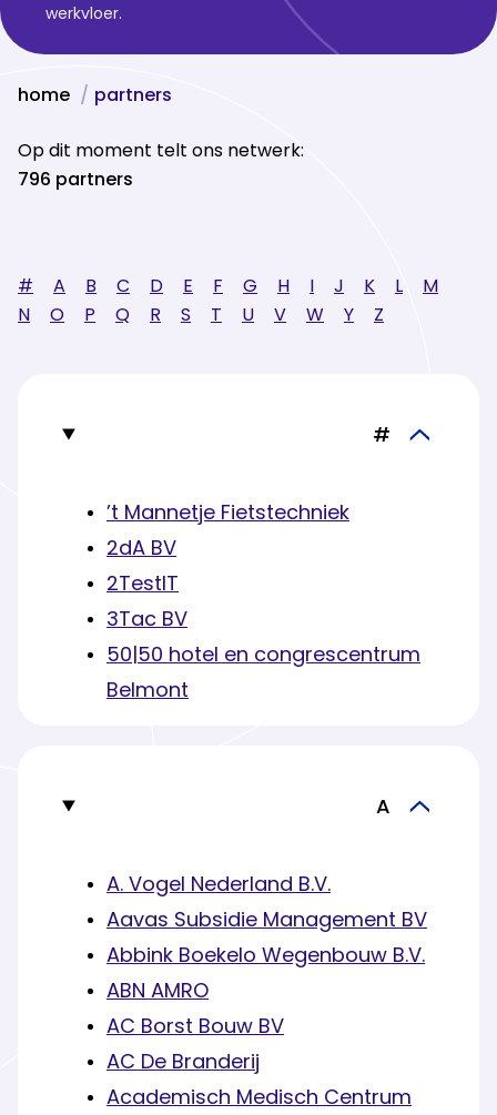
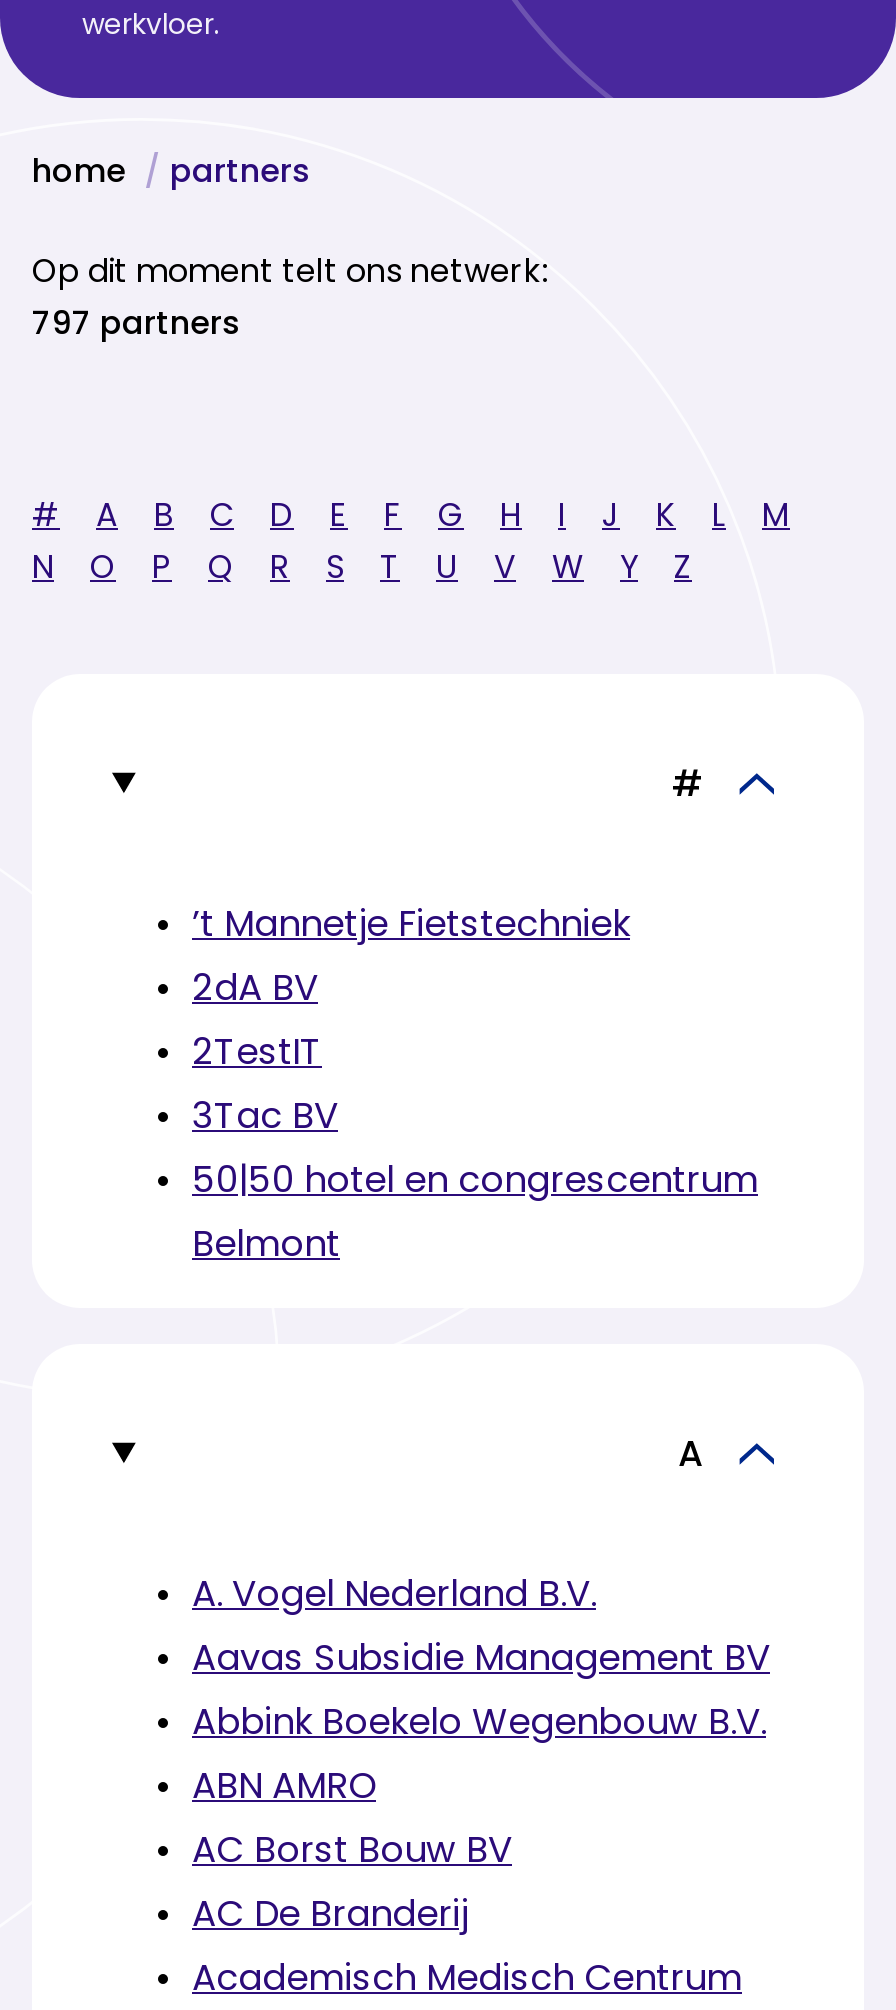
[18,166,133,192] 796 partners -> [32,300,240,346] 797 partners

